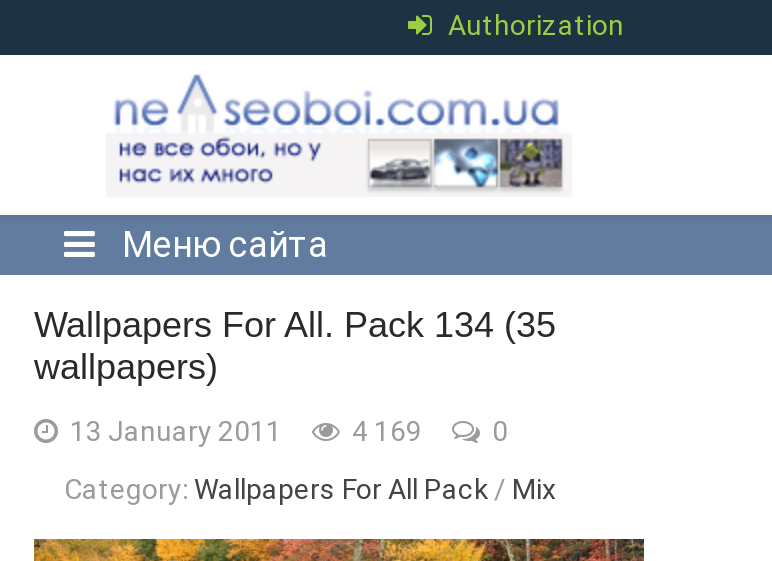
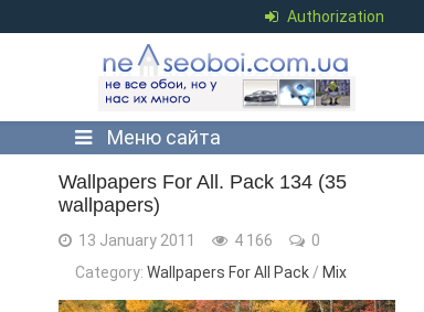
[64,415,508,447] 13 January 2011 4 169 0 -> [75,232,320,249] 13 January 2011 4 166 0

